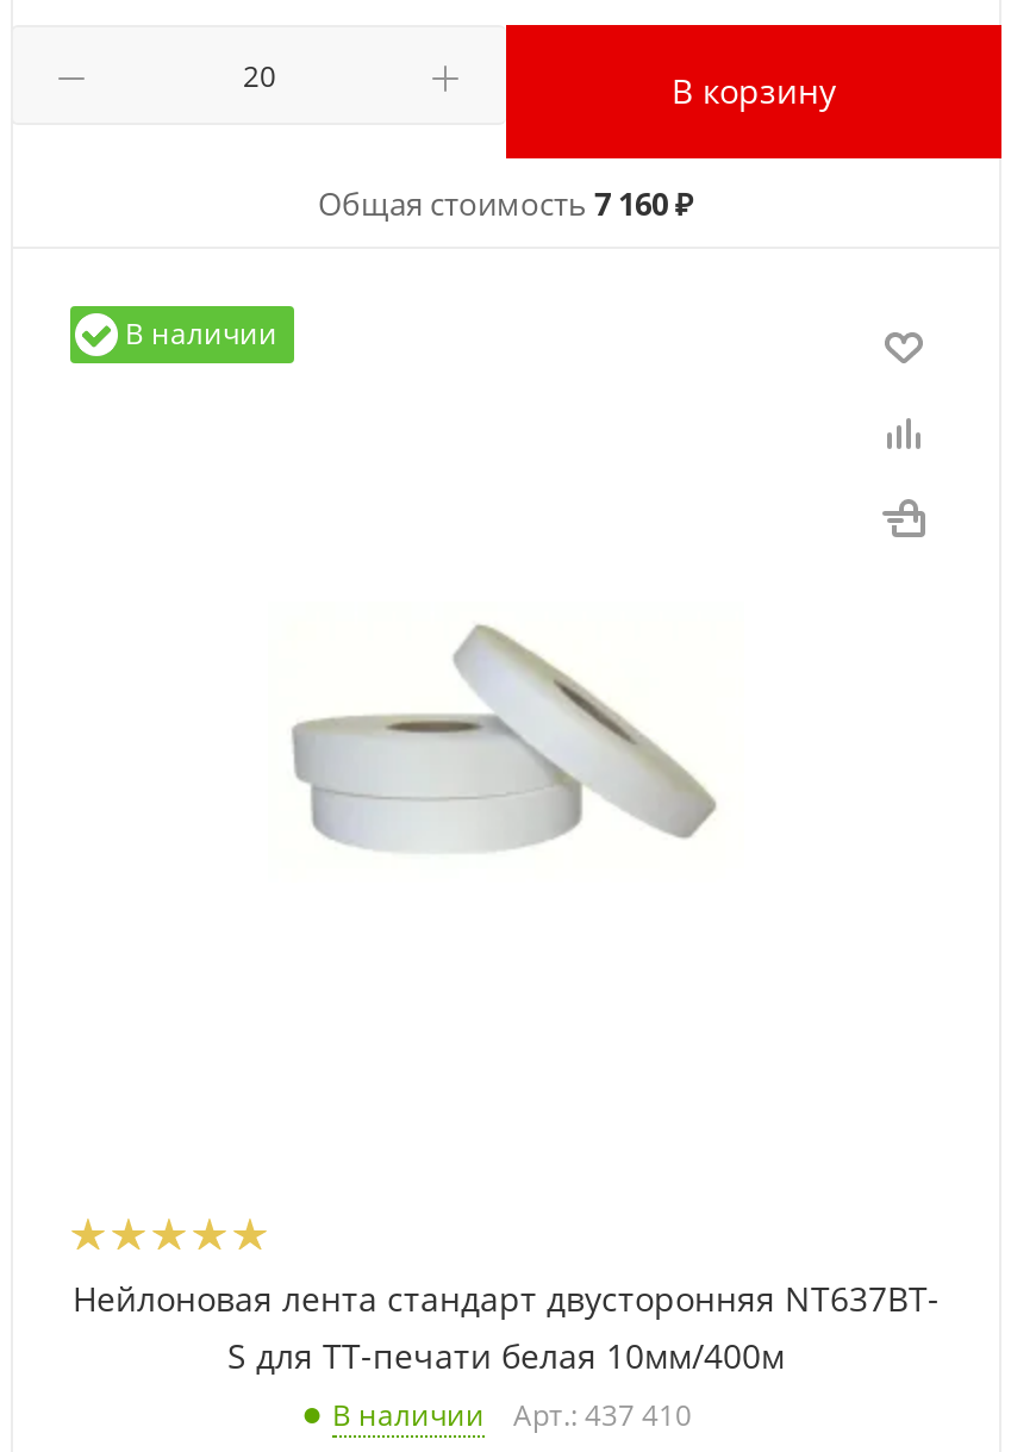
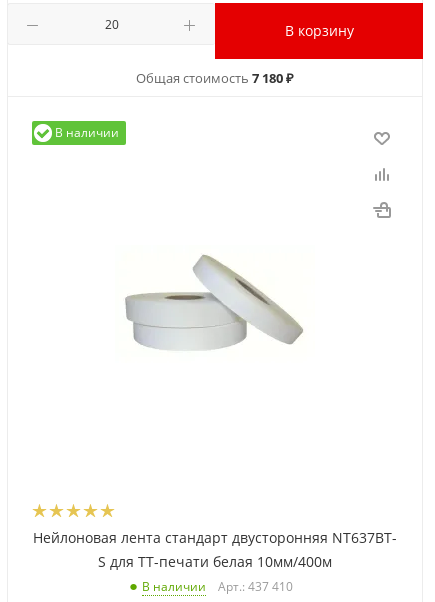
[318,183,694,226] Общая стоимость 7 160 ₽ -> [136,69,294,87] Общая стоимость 7 180 ₽

